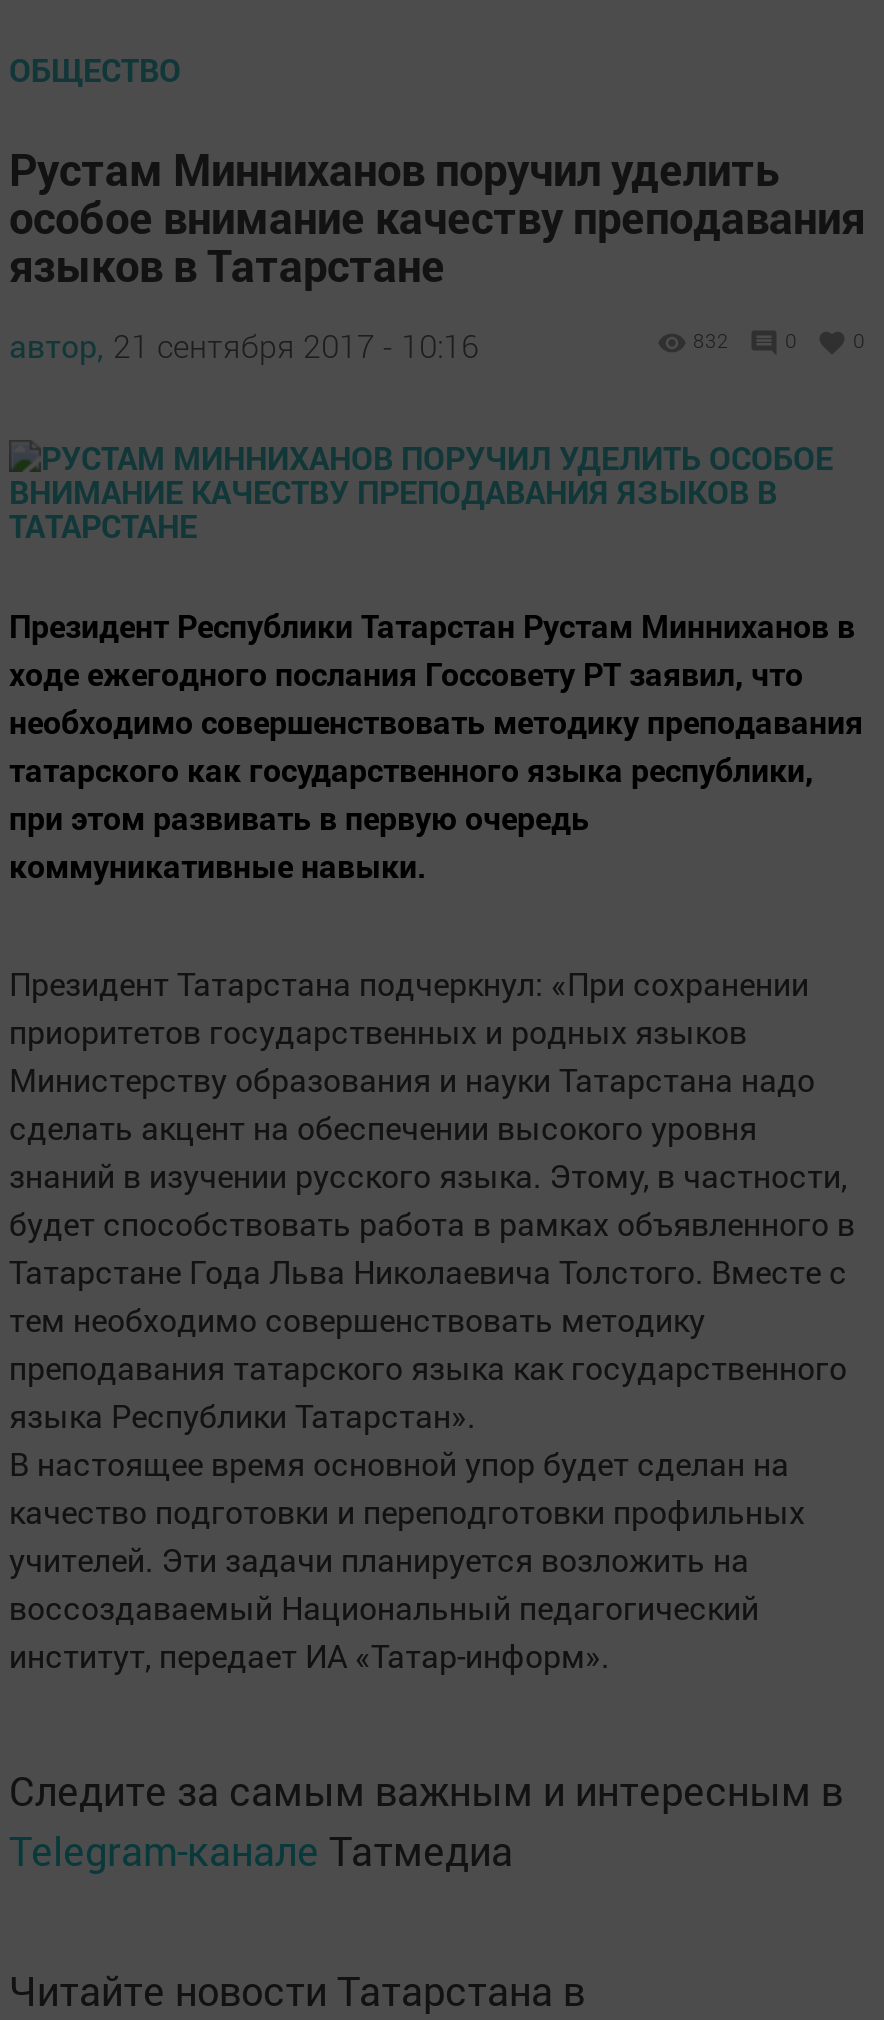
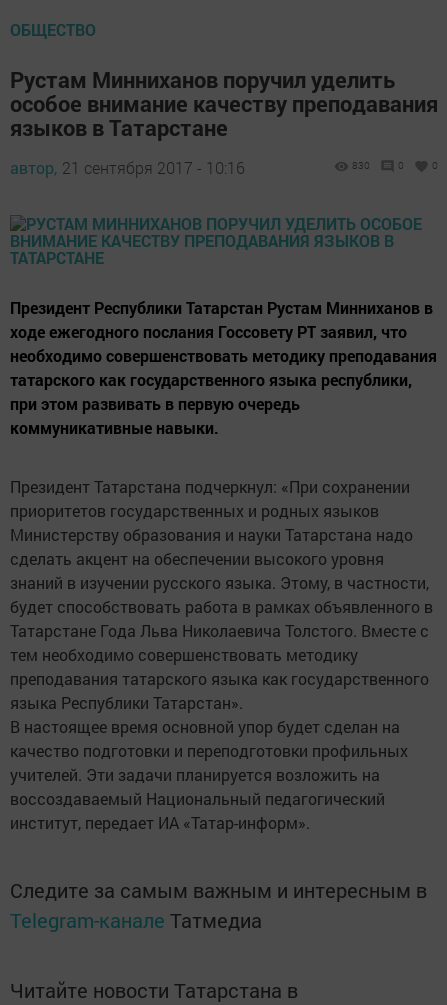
[693,329,729,355] 832 -> [352,159,370,172] 830

